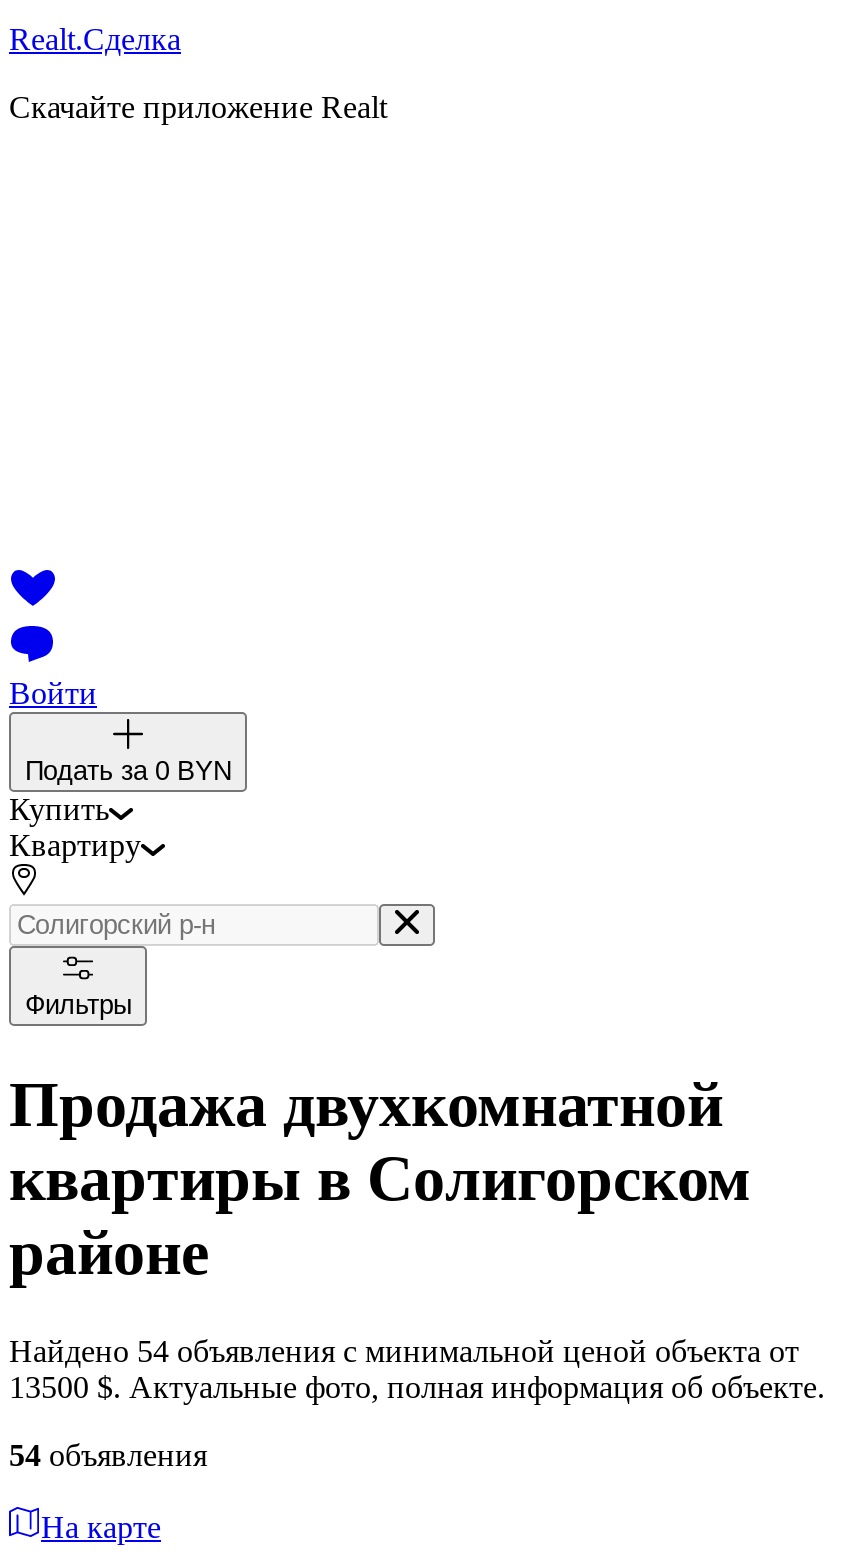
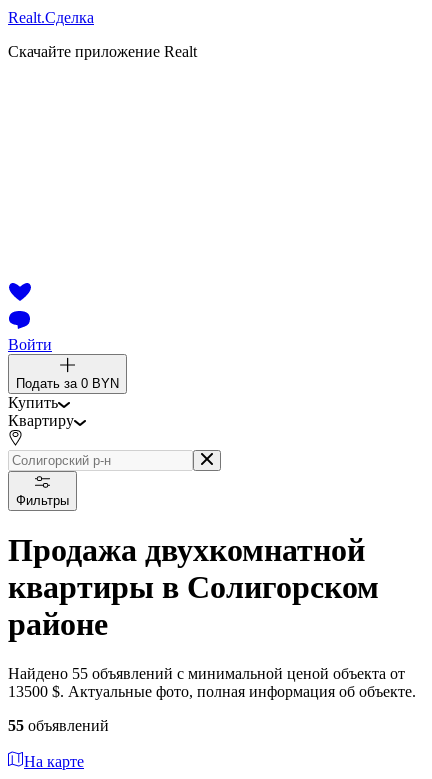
[9,1334,799,1368] Найдено 54 объявления с минимальной ценой объекта от -> [8,665,405,682] Найдено 55 объявлений с минимальной ценой объекта от
[9,1438,207,1472] 54 объявления -> [8,717,109,734] 55 объявлений

